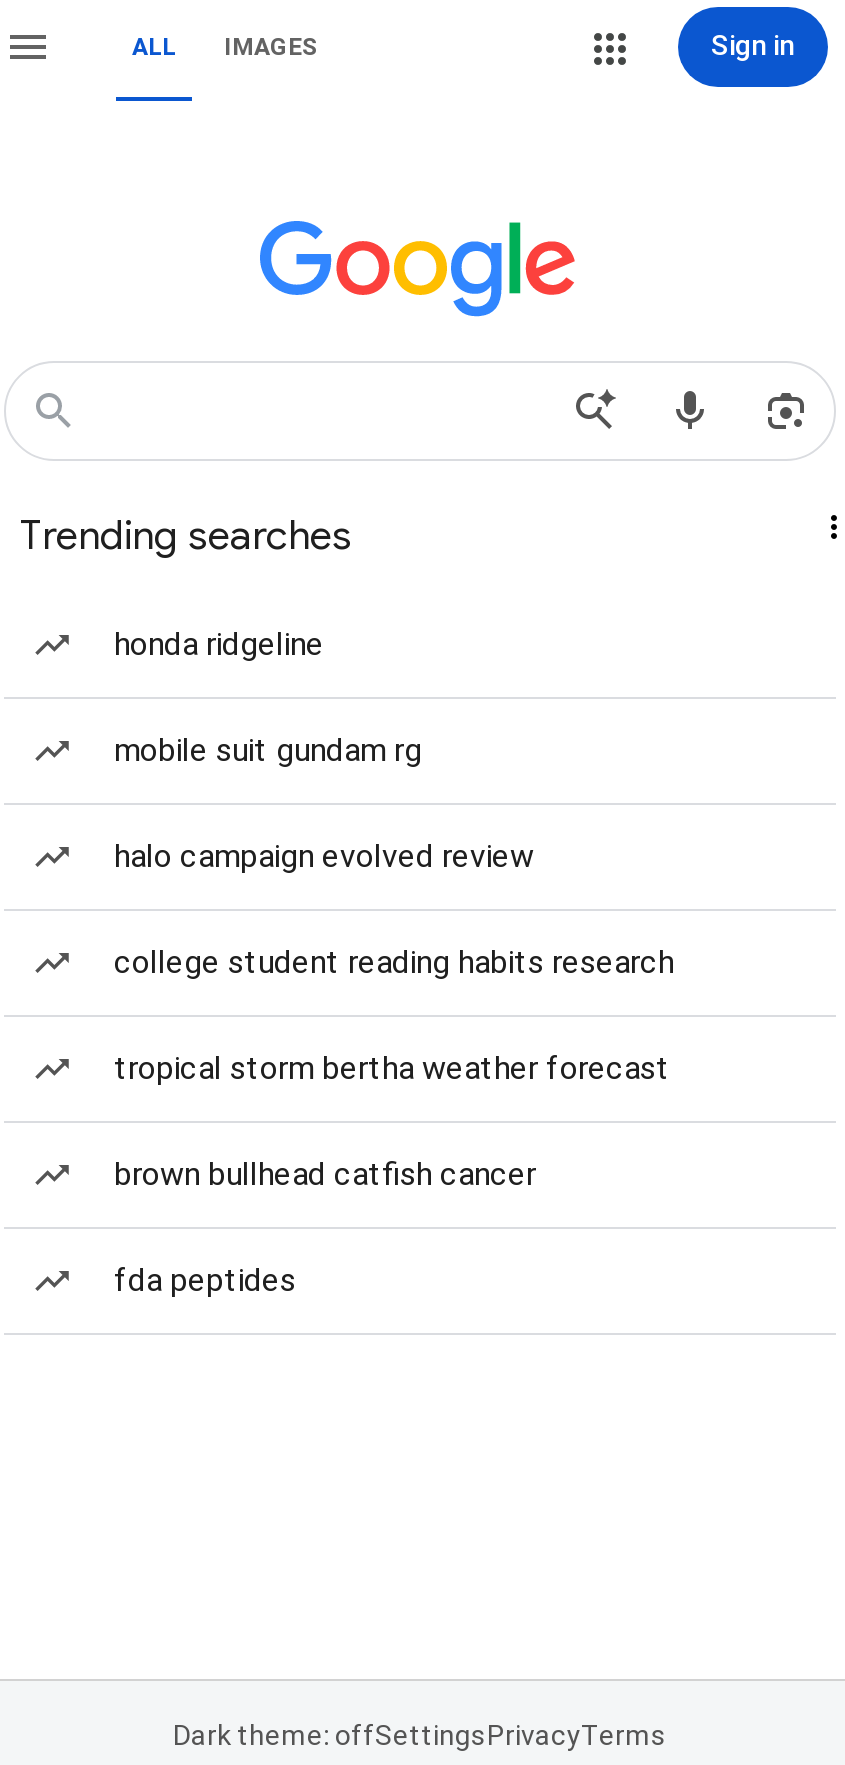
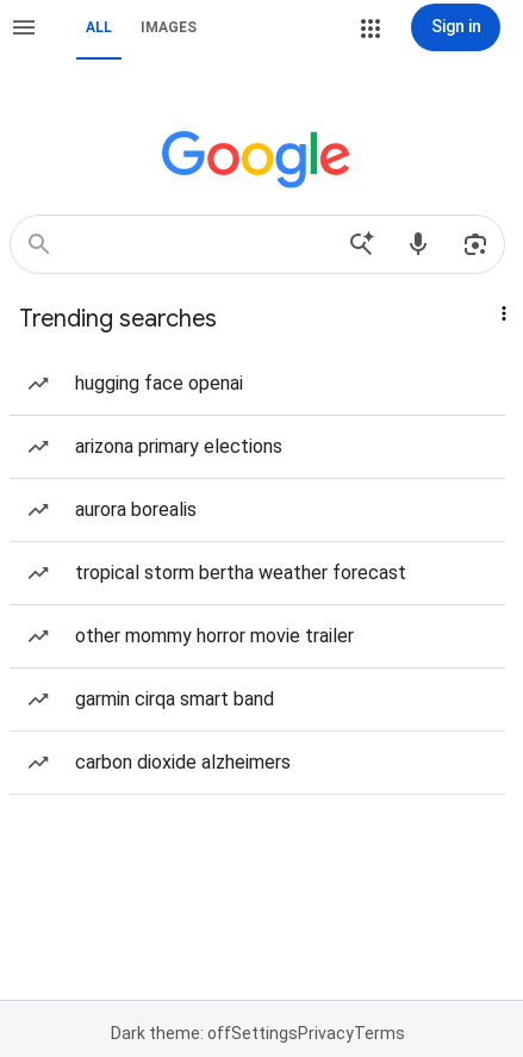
[114,625,674,981] honda ridgeline | mobile suit gundam rg | halo campaign evolved review | college student reading habits research -> [75,372,282,521] hugging face openai | arizona primary elections | aurora borealis
moved [114,1049,670,1087] -> [75,561,406,584]: tropical storm bertha weather forecast
[114,1155,536,1299] brown bullhead catfish cancer | fda peptides -> [75,624,354,773] other mommy horror movie trailer | garmin cirqa smart band | carbon dioxide alzheimers

